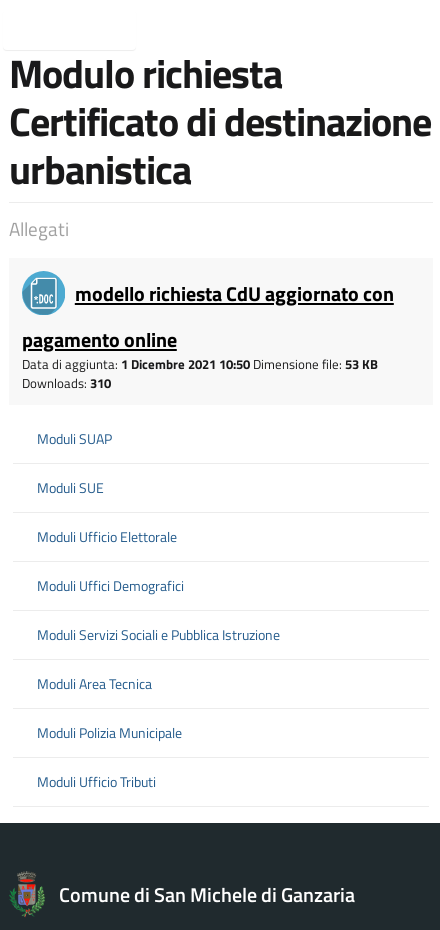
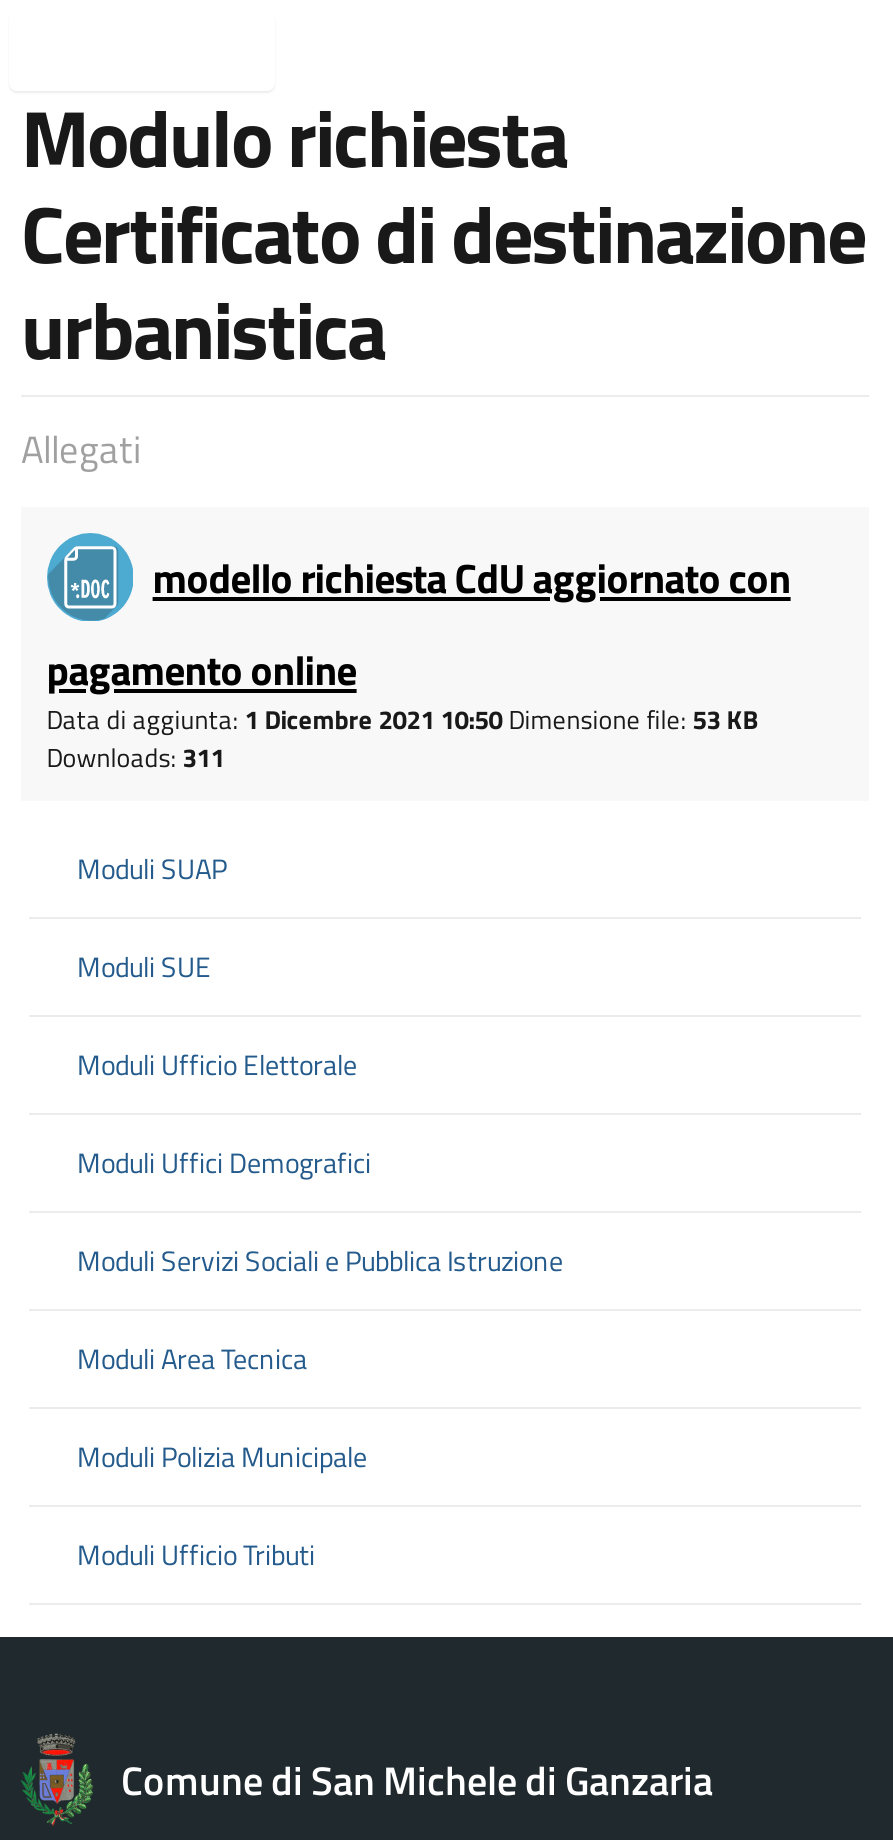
[22,373,111,393] Downloads: 310 -> [47,736,225,776] Downloads: 311

